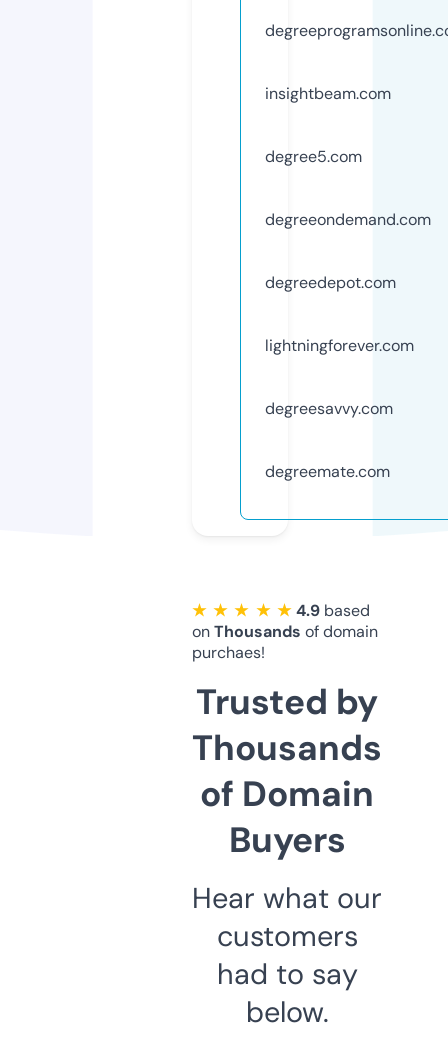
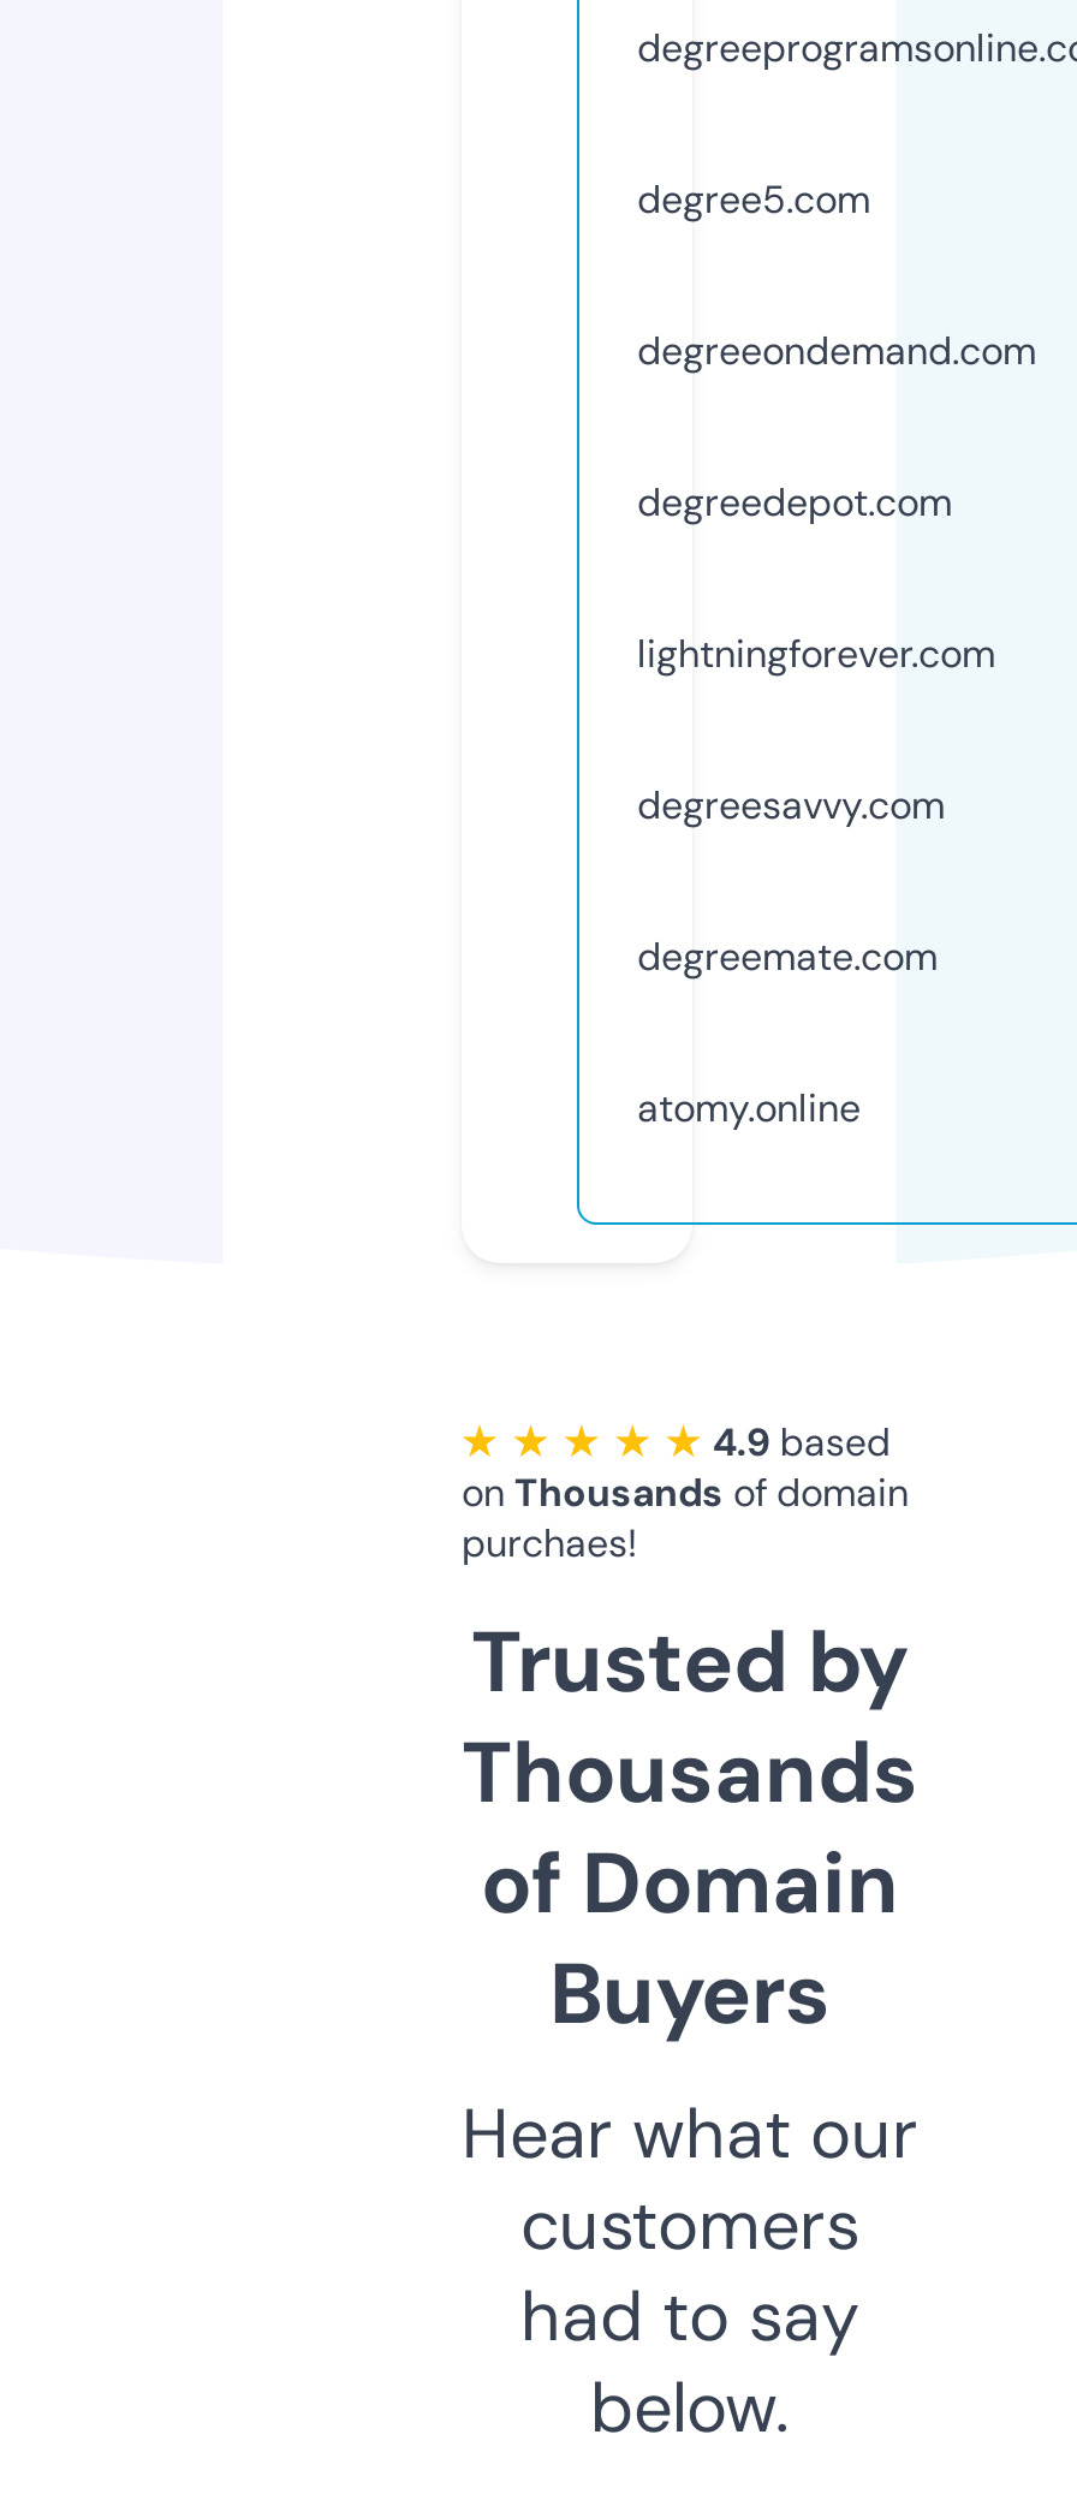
[265,83,391,104] insightbeam.com -> none
moved [265,146,431,482] -> [637,174,1036,981]: degree5.com | degreeondemand.com | degreedepot.com | lightningforever.com | degreesavvy.com | degreemate.com
none -> [637,1082,861,1133] atomy.online

